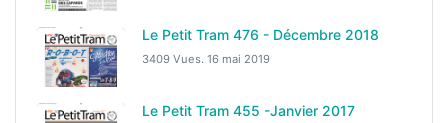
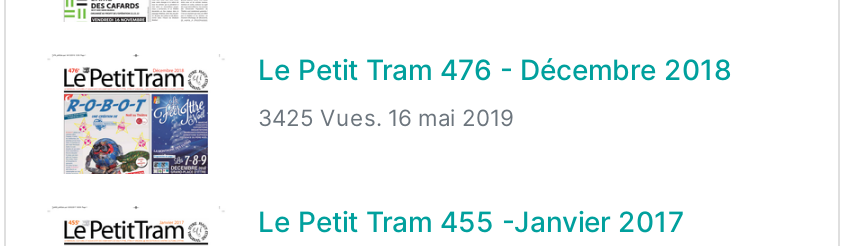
[142,51,270,65] 3409 Vues. 16 mai 2019 -> [258,103,514,131] 3425 Vues. 16 mai 2019

